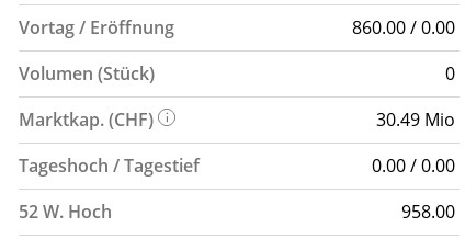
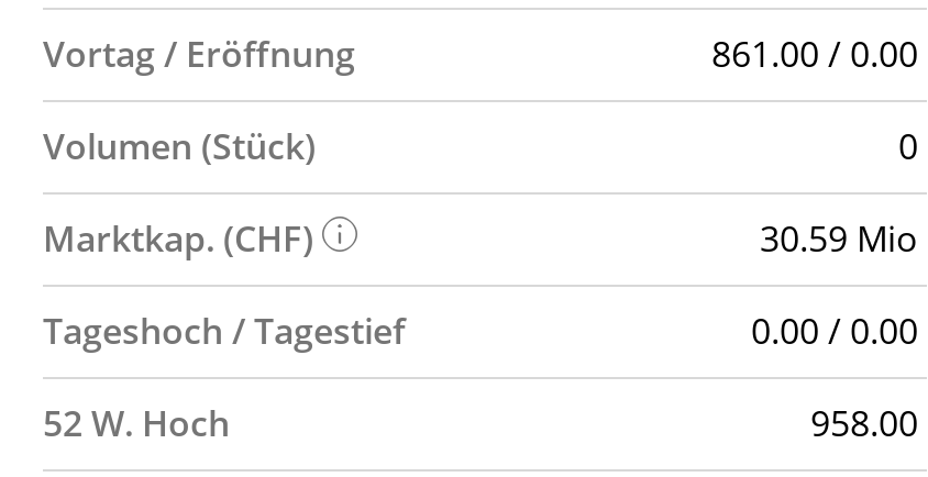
[352,15,455,39] 860.00 / 0.00 -> [711,30,918,78] 861.00 / 0.00
[376,107,455,132] 30.49 Mio -> [760,214,918,263] 30.59 Mio

